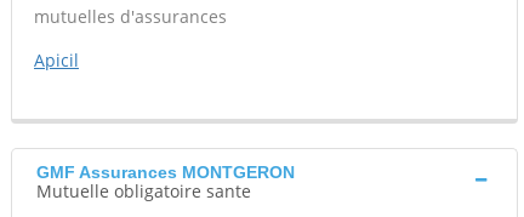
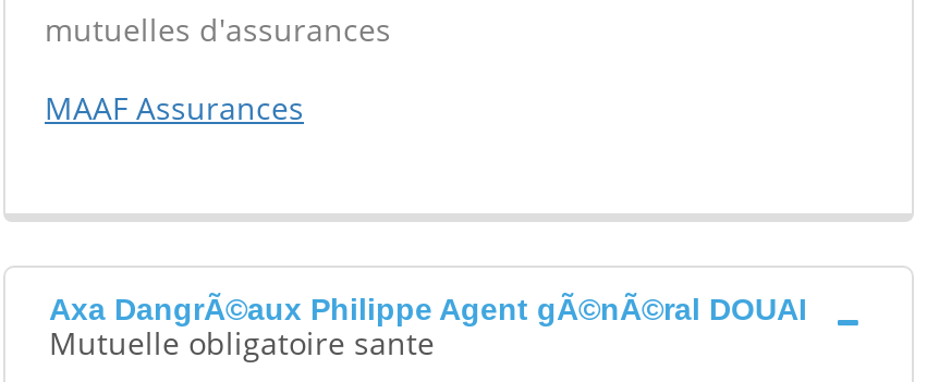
[34,48,79,72] Apicil -> [45,87,304,128] MAAF Assurances
[36,162,295,182] GMF Assurances MONTGERON -> [49,292,807,326] Axa DangrÃ©aux Philippe Agent gÃ©nÃ©ral DOUAI

